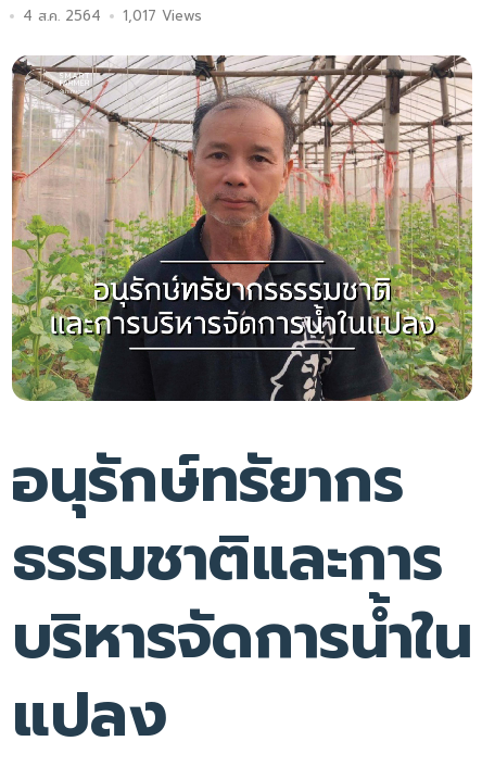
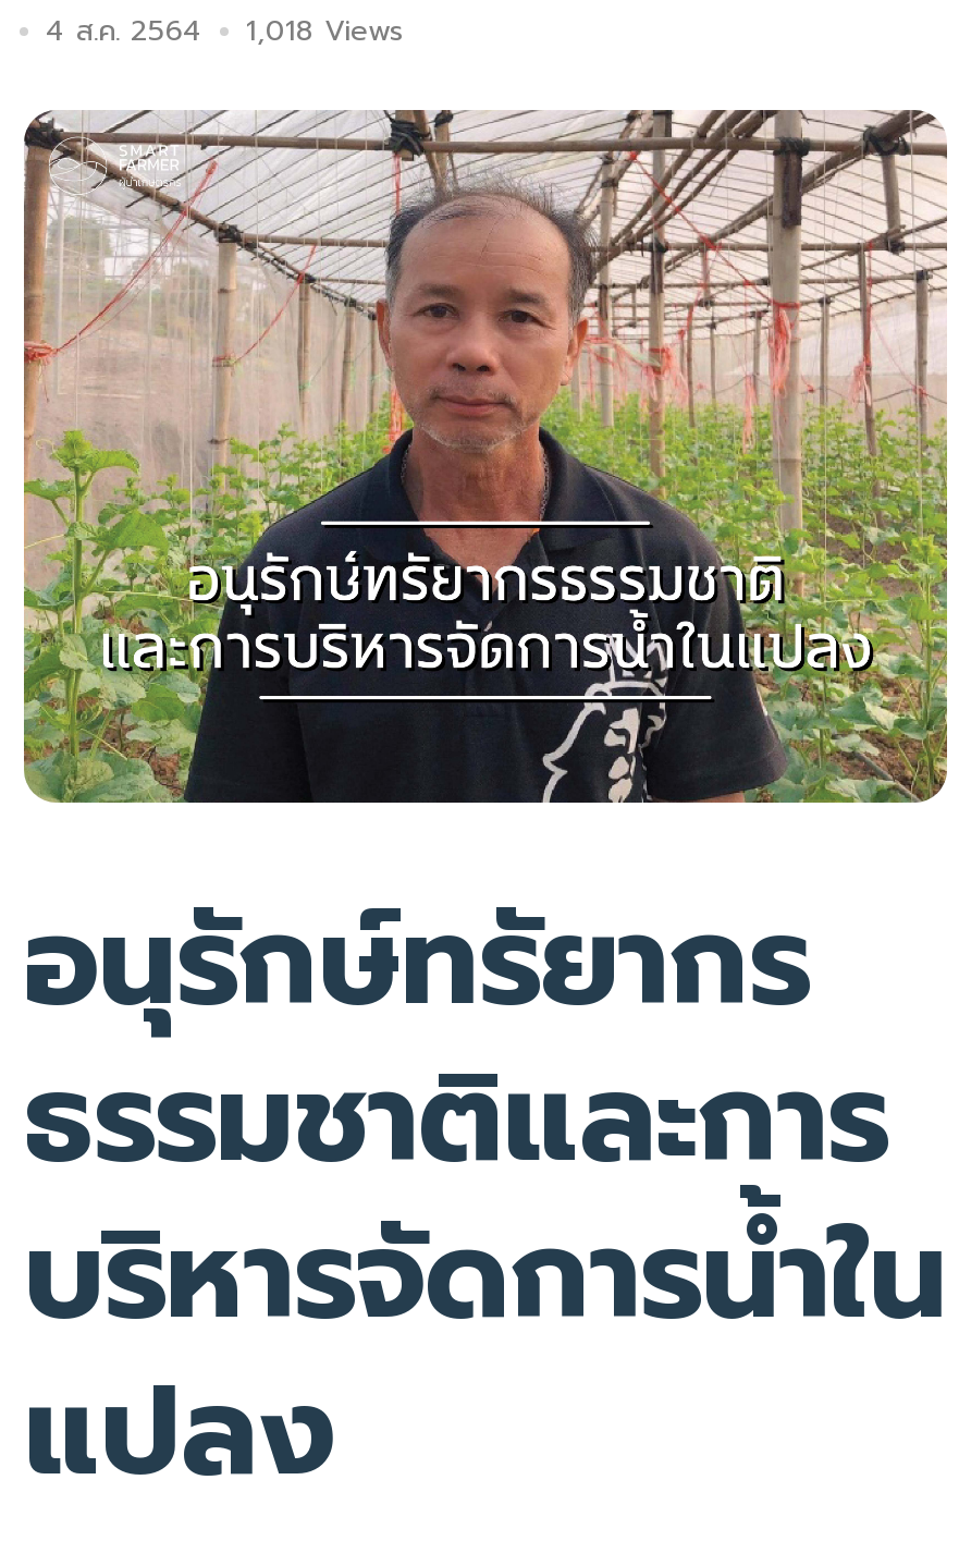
[23,5,202,26] 4 ส.ค. 2564 1,017 Views -> [46,10,405,51] 4 ส.ค. 2564 1,018 Views

